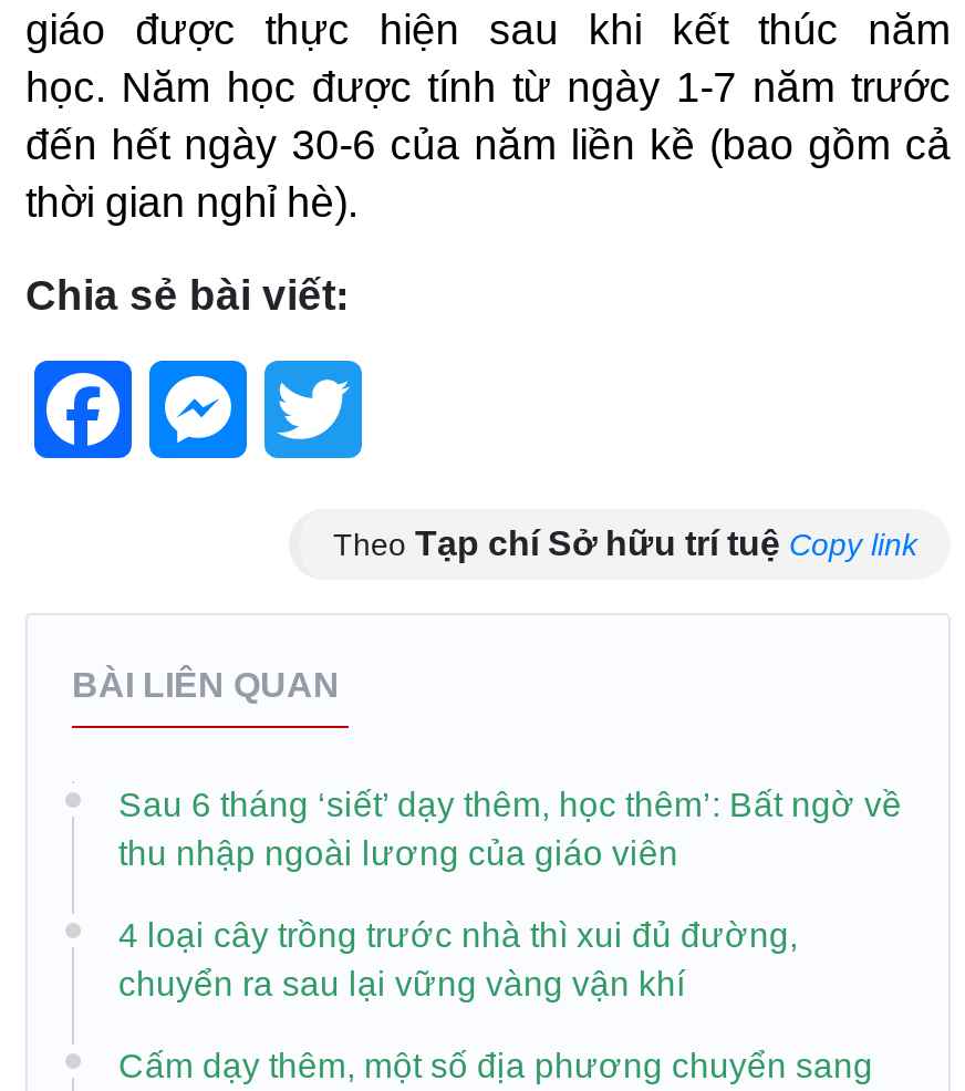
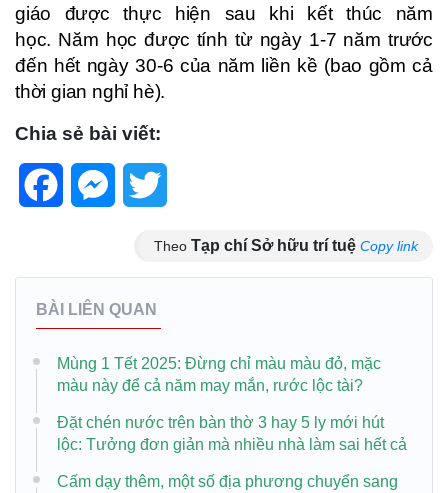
[118,786,902,872] Sau 6 tháng ‘siết’ dạy thêm, học thêm’: Bất ngờ về | thu nhập ngoài lương của giáo viên -> [57,355,381,394] Mùng 1 Tết 2025: Đừng chỉ màu màu đỏ, mặc | màu này để cả năm may mắn, rước lộc tài?
[118,917,798,1003] 4 loại cây trồng trước nhà thì xui đủ đường, | chuyển ra sau lại vững vàng vận khí -> [57,414,407,453] Đặt chén nước trên bàn thờ 3 hay 5 ly mới hút | lộc: Tưởng đơn giản mà nhiều nhà làm sai hết cả

